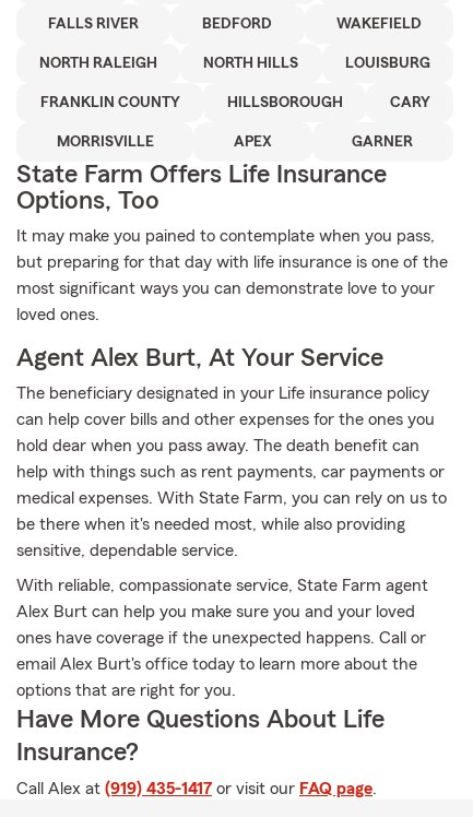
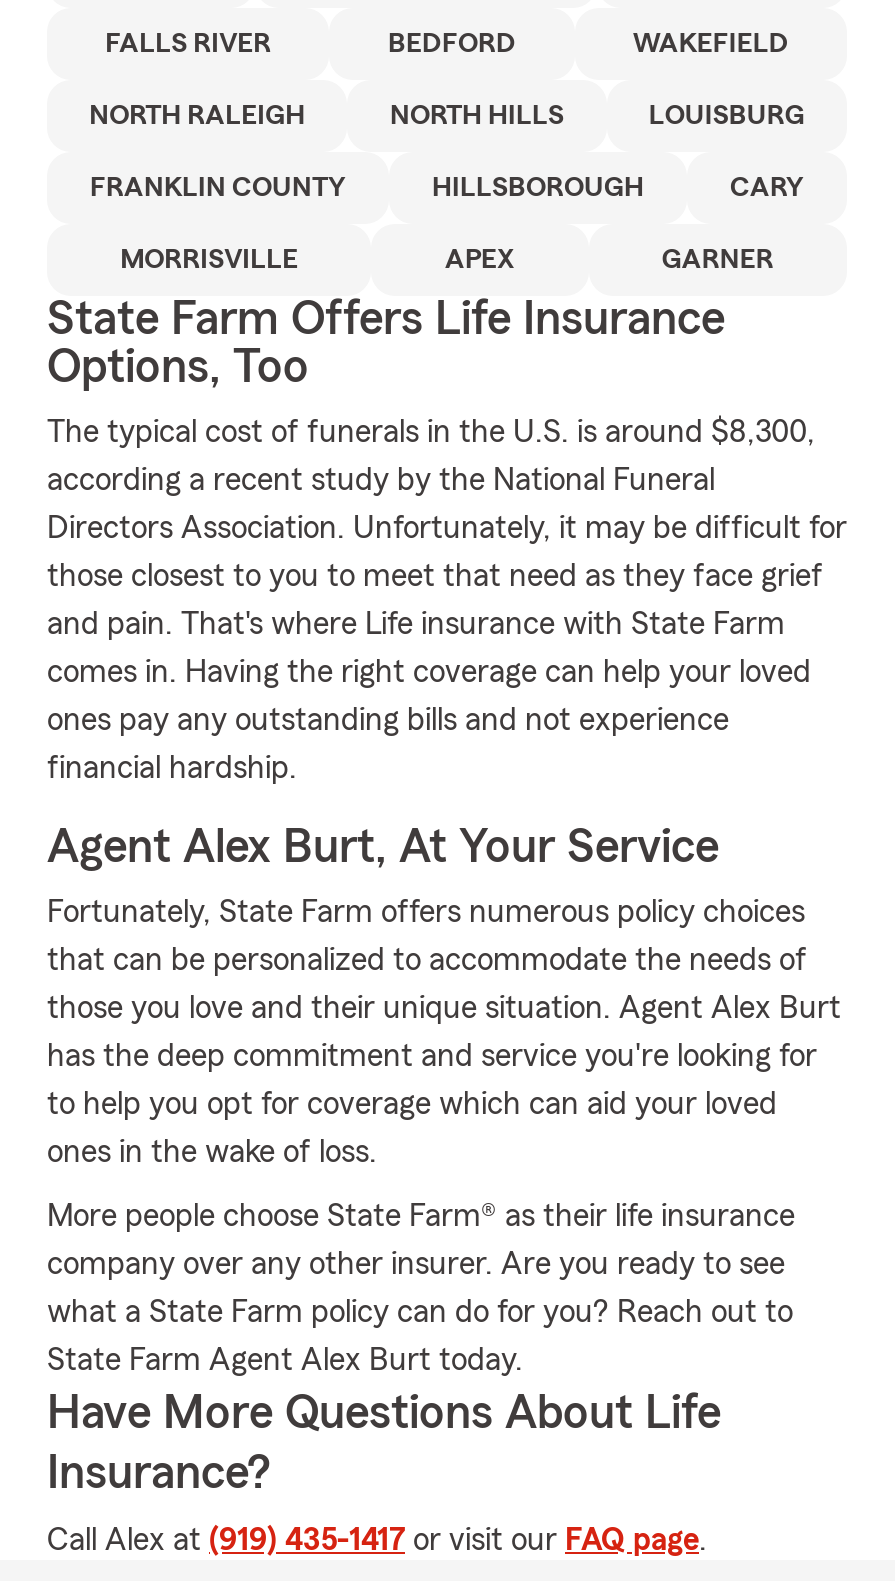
[16,227,448,323] It may make you pained to contemplate when you pass, | but preparing for that day with life insurance is one of the | most significant ways you can demonstrate love to your | loved ones. -> [47,416,847,784] The typical cost of funerals in the U.S. is around $8,300, | according a recent study by the National Funeral | Directors Association. Unfortunately, it may be difficult for | those closest to you to meet that need as they face grief | and pain. That's where Life insurance with State Farm | comes in. Having the right coverage can help your loved | ones pay any outstanding bills and not experience | financial hardship.
moved [16,345,383,371] -> [47,824,719,872]: Agent Alex Burt, At Your Service
[16,384,447,699] The beneficiary designated in your Life insurance policy | can help cover bills and other expenses for the ones you | hold dear when you pass away. The death benefit can | help with things such as rent payments, car payments or | medical expenses. With State Farm, you can rely on us to | be there when it's needed most, while also providing | sensitive, dependable service. | With reliable, compassionate service, State Farm agent | Alex Burt can help you make sure you and your loved | ones have coverage if the unexpected happens. Call or | email Alex Burt's office today to learn more about the | options that are right for you. -> [47,896,841,1376] Fortunately, State Farm offers numerous policy choices | that can be personalized to accommodate the needs of | those you love and their unique situation. Agent Alex Burt | has the deep commitment and service you're looking for | to help you opt for coverage which can aid your loved | ones in the wake of loss. | More people choose State Farm® as their life insurance | company over any other insurer. Are you ready to see | what a State Farm policy can do for you? Reach out to | State Farm Agent Alex Burt today.

